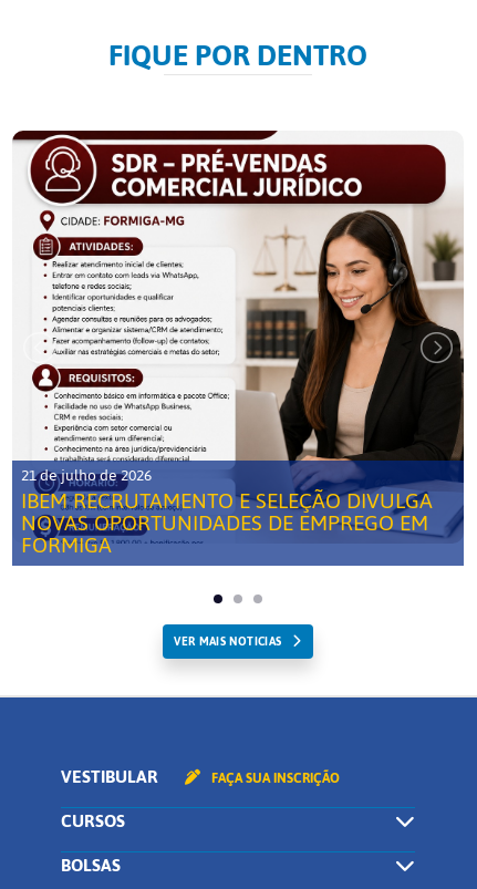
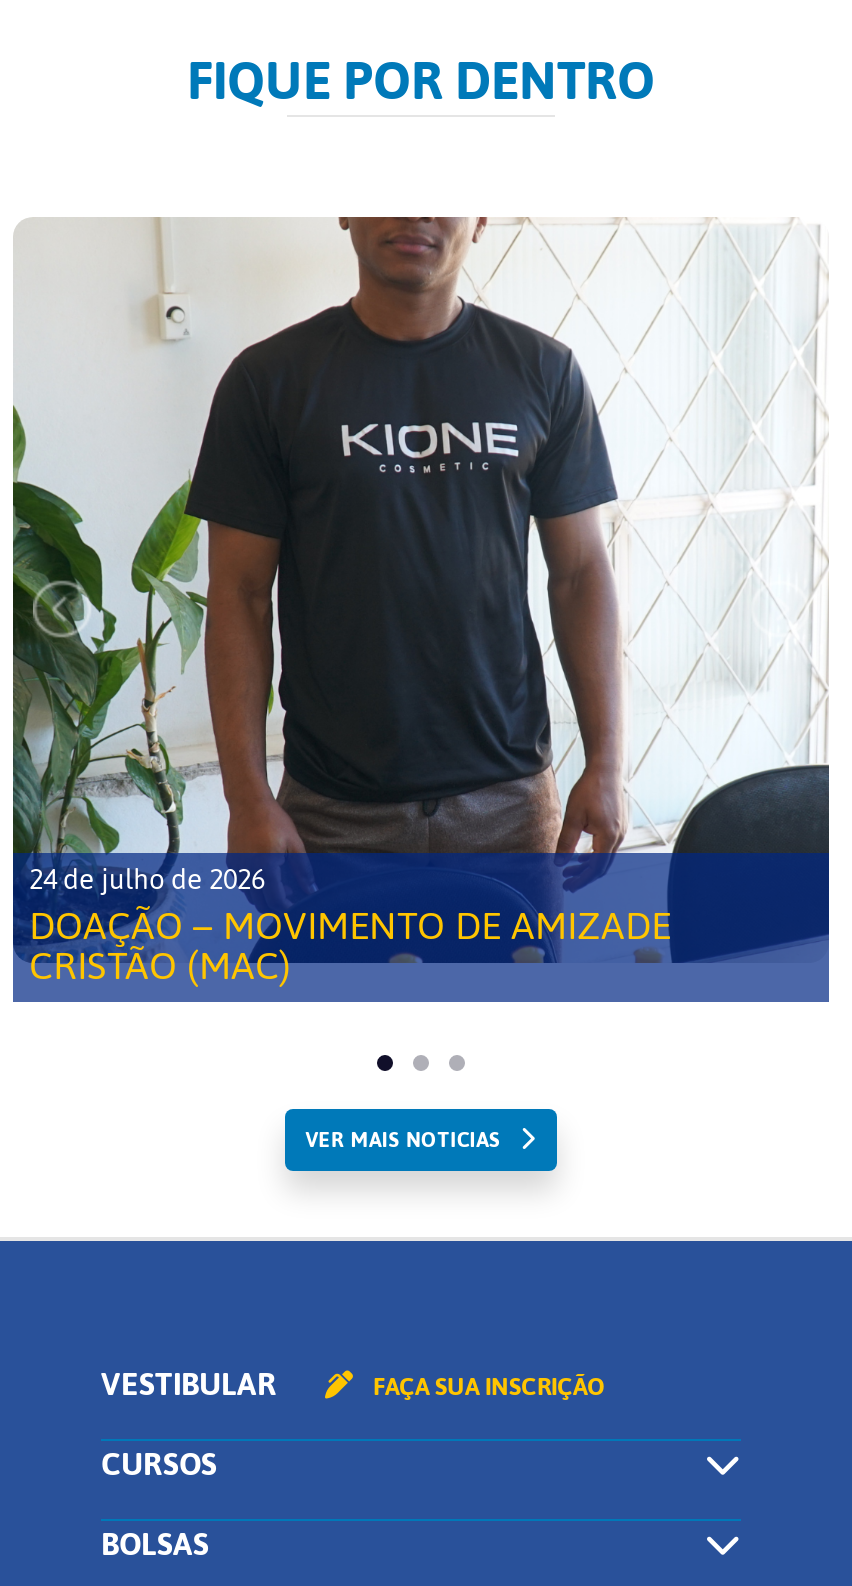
[12,130,465,565] [image] | 21 de julho de 2026 | IBEM RECRUTAMENTO E SELEÇÃO DIVULGA | NOVAS OPORTUNIDADES DE EMPREGO EM | FORMIGA -> [11,215,829,1002] [image] | 24 de julho de 2026 | DOAÇÃO – MOVIMENTO DE AMIZADE | CRISTÃO (MAC)

